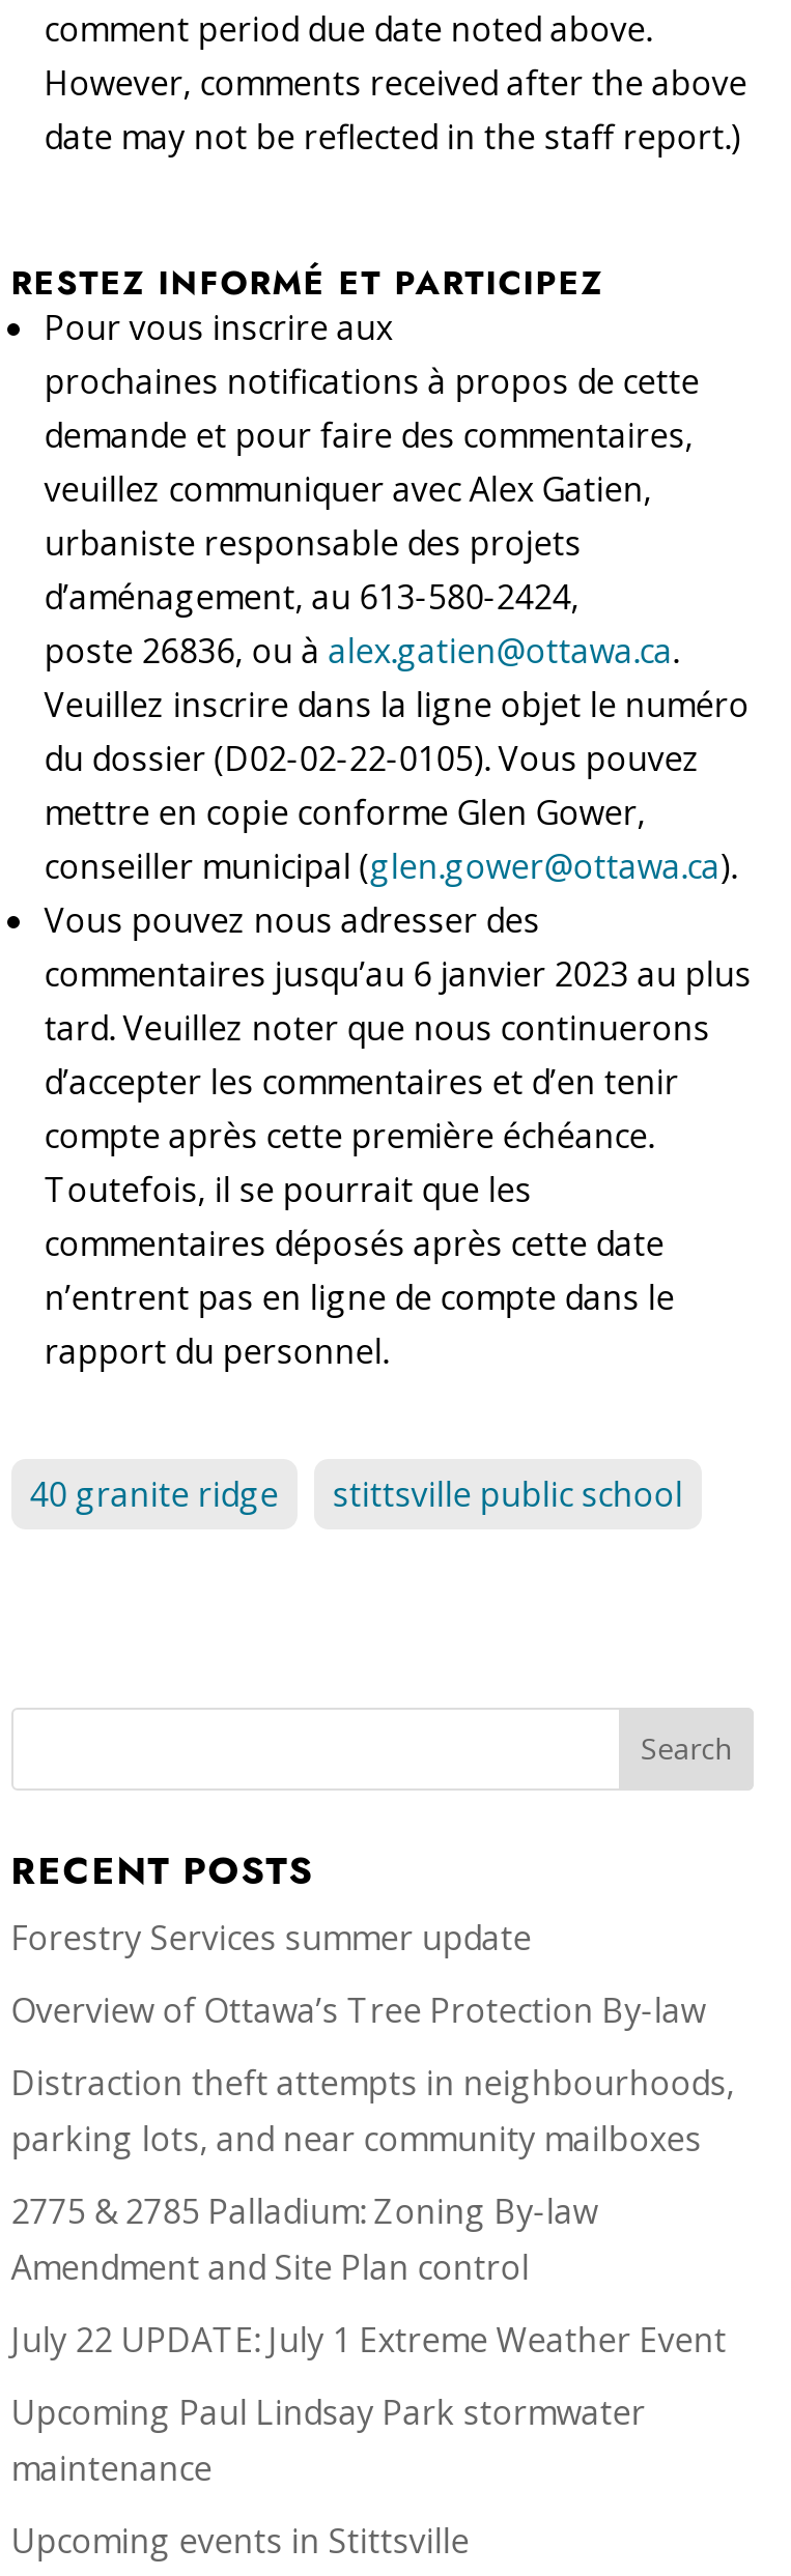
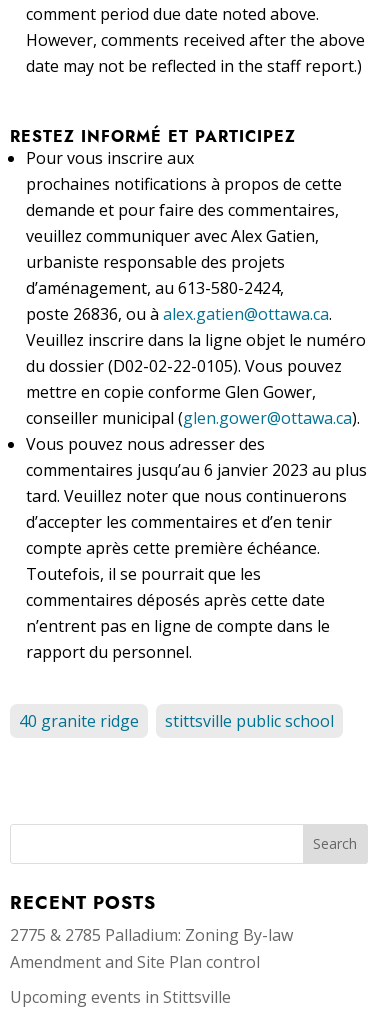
[11,1914,735,2161] Forestry Services summer update | Overview of Ottawa’s Tree Protection By-law | Distraction theft attempts in neighbourhoods, | parking lots, and near community mailboxes -> none
[11,2316,726,2490] July 22 UPDATE: July 1 Extreme Weather Event | Upcoming Paul Lindsay Park stormwater | maintenance -> none

